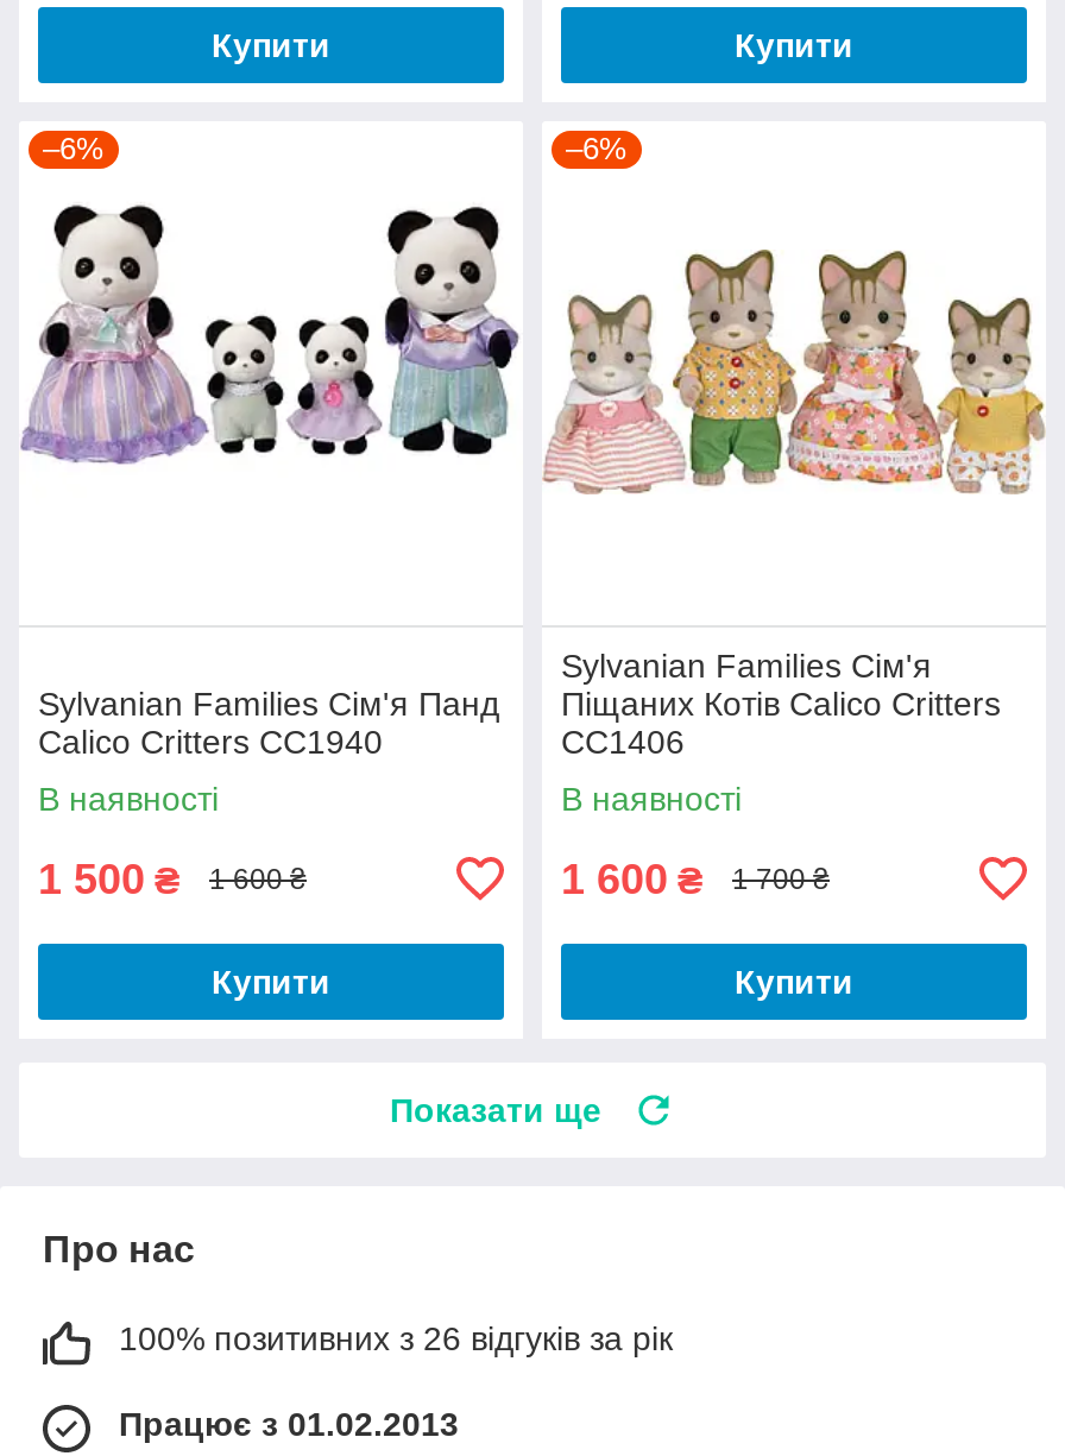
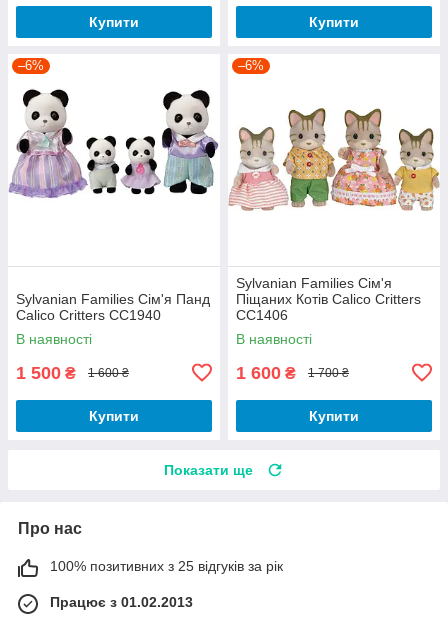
[119,1318,673,1356] 100% позитивних з 26 відгуків за рік -> [50,558,283,574] 100% позитивних з 25 відгуків за рік

